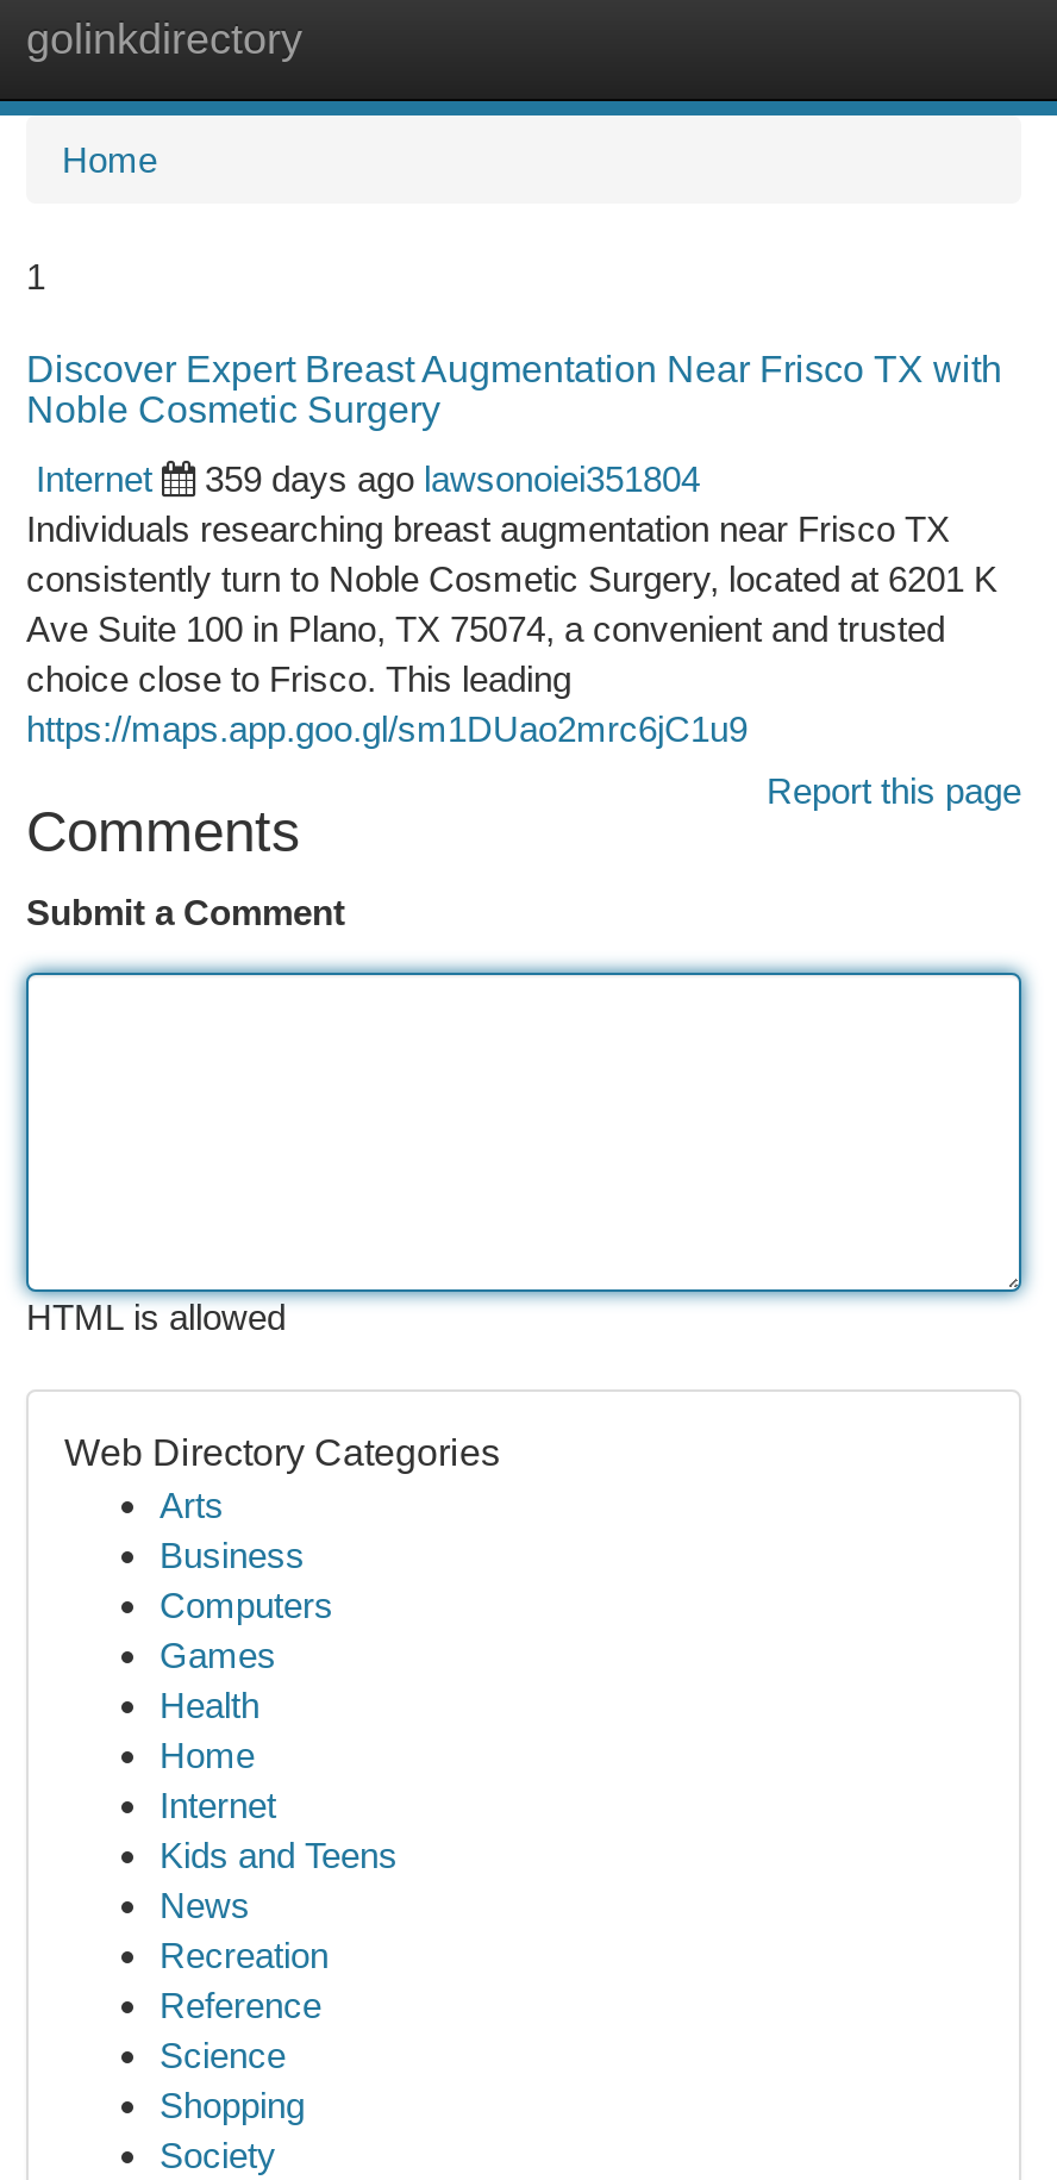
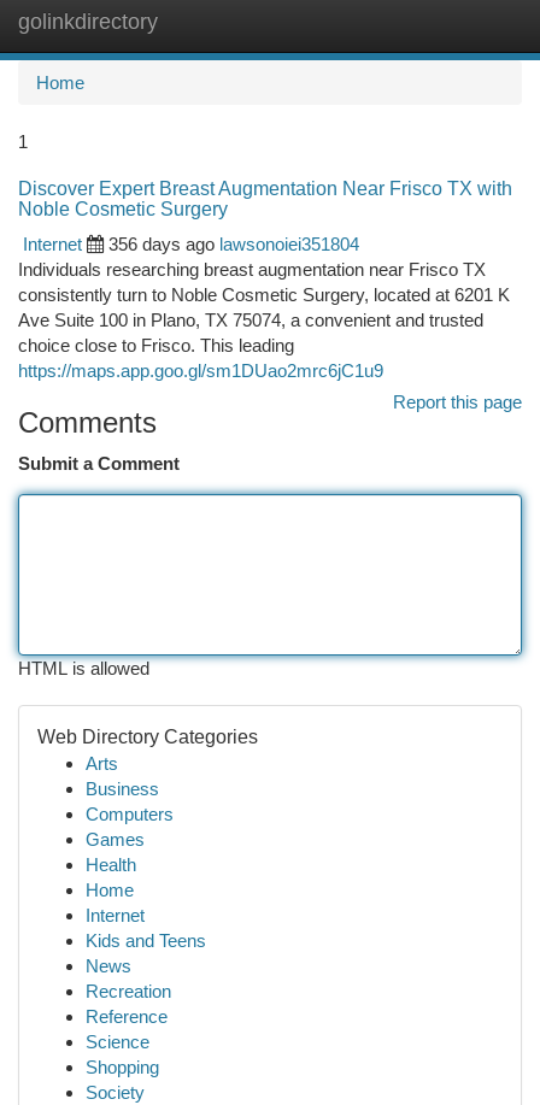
[205,458,700,499] 359 days ago lawsonoiei351804 -> [108,234,359,254] 356 days ago lawsonoiei351804

